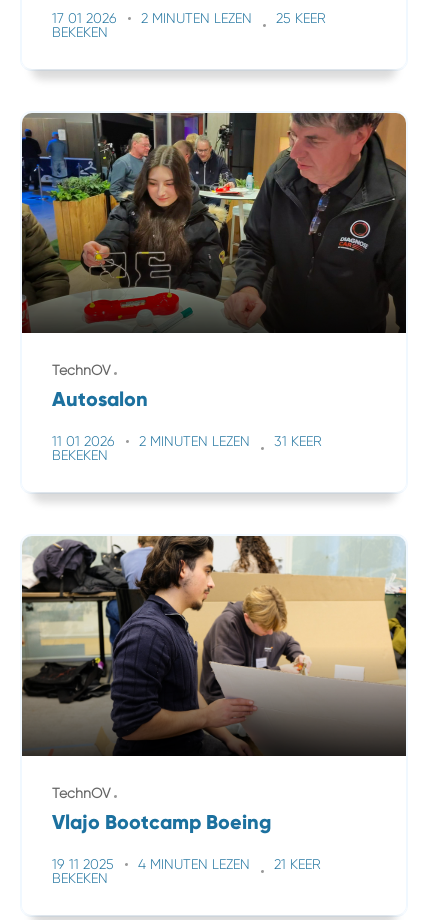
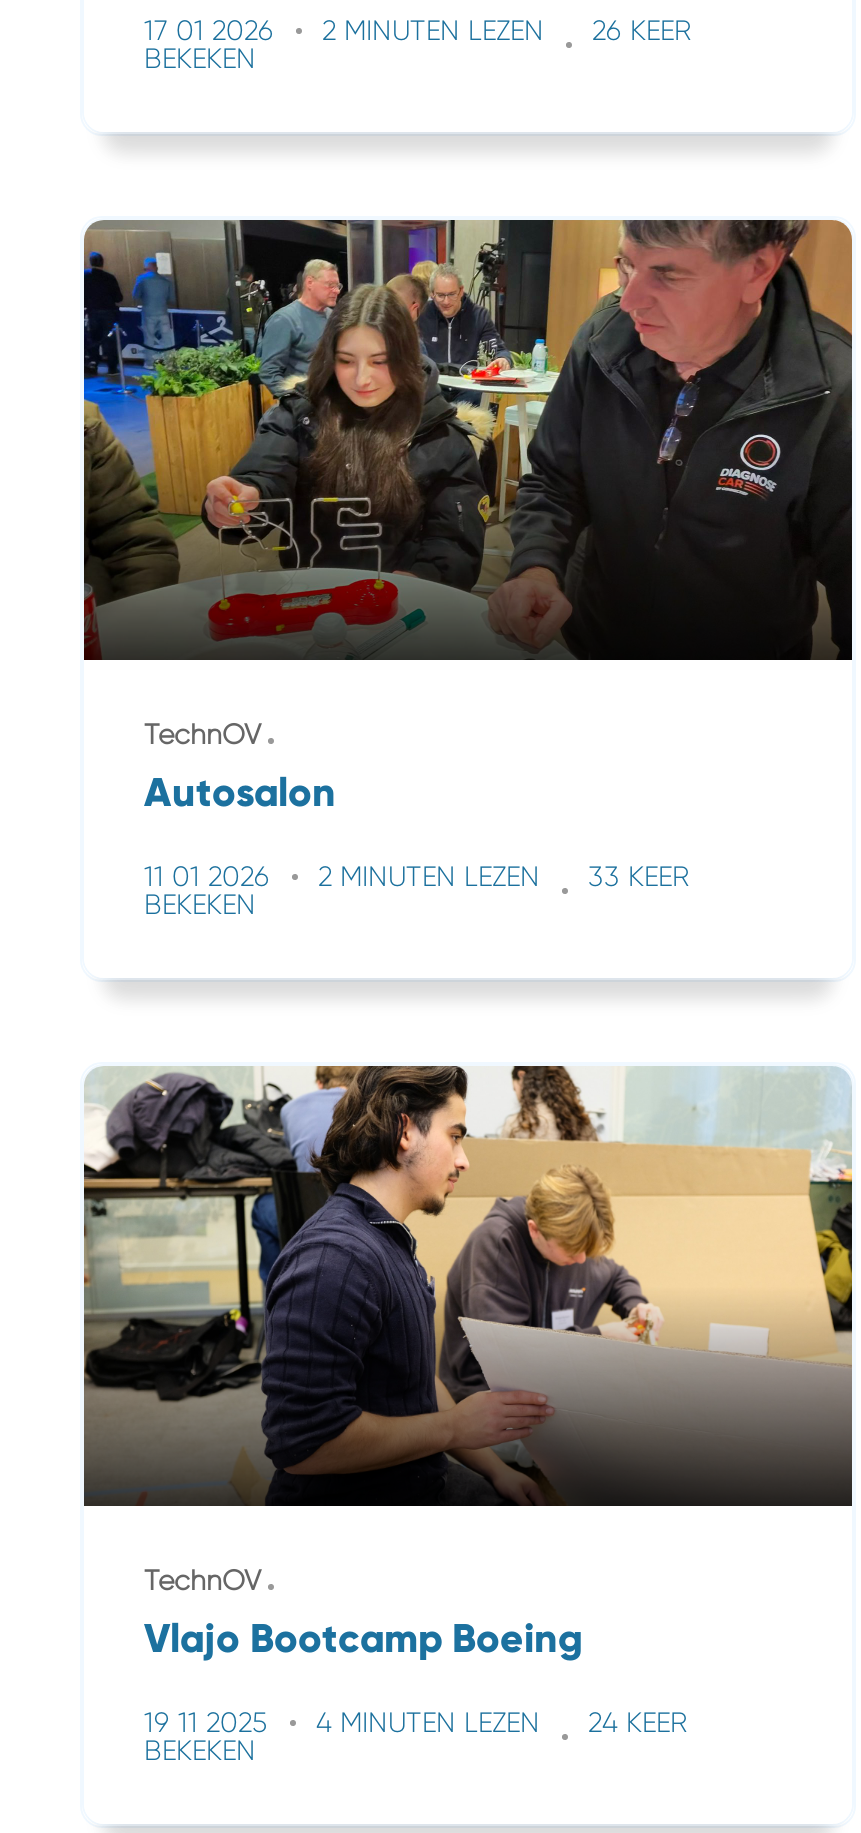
[52,10,326,26] 17 01 2026 2 MINUTEN LEZEN 25 KEER -> [144,15,692,47] 17 01 2026 2 MINUTEN LEZEN 26 KEER
[52,433,322,449] 11 01 2026 2 MINUTEN LEZEN 31 KEER -> [144,861,690,893] 11 01 2026 2 MINUTEN LEZEN 33 KEER
[52,856,321,872] 19 11 2025 4 MINUTEN LEZEN 21 KEER -> [144,1707,688,1739] 19 11 2025 4 MINUTEN LEZEN 24 KEER

